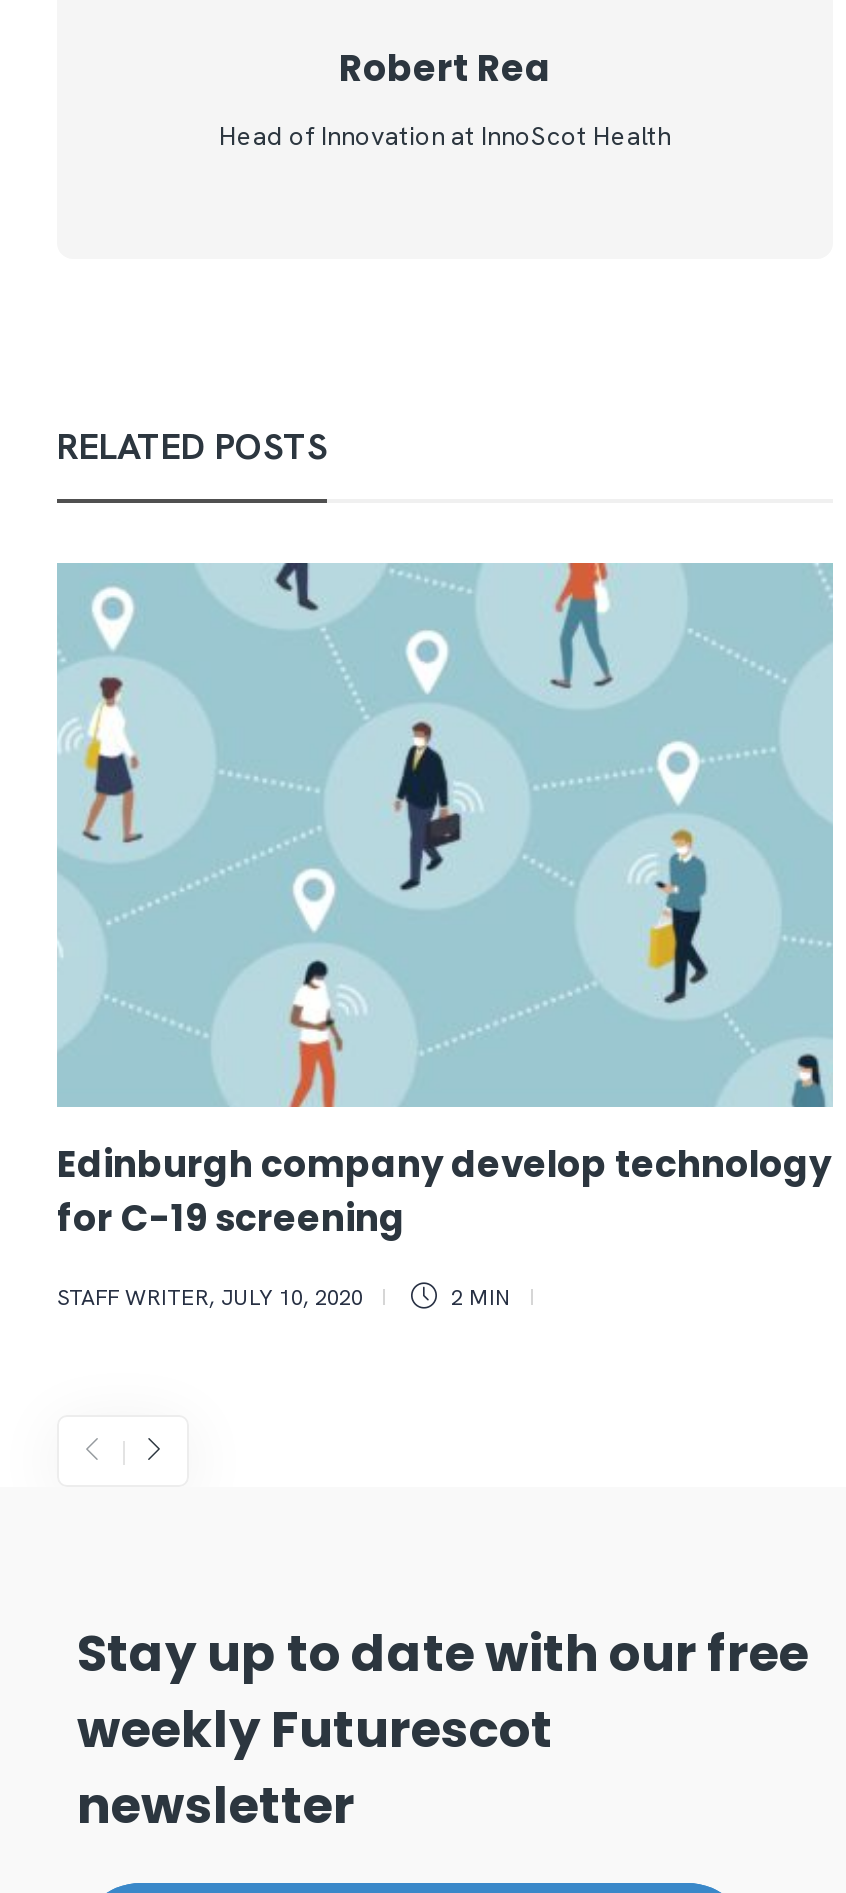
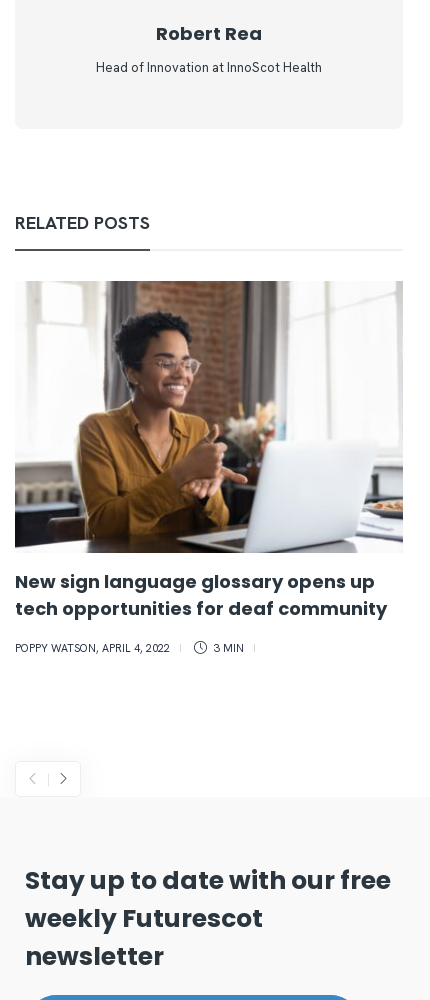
[55,561,835,1242] [image] | Edinburgh company develop technology | for C-19 screening -> [14,280,404,621] [image] | New sign language glossary opens up | tech opportunities for deaf community
[57,1282,511,1310] STAFF WRITER, JULY 10, 2020 | 2 MIN -> [15,641,244,655] POPPY WATSON, APRIL 4, 2022 | 3 MIN

